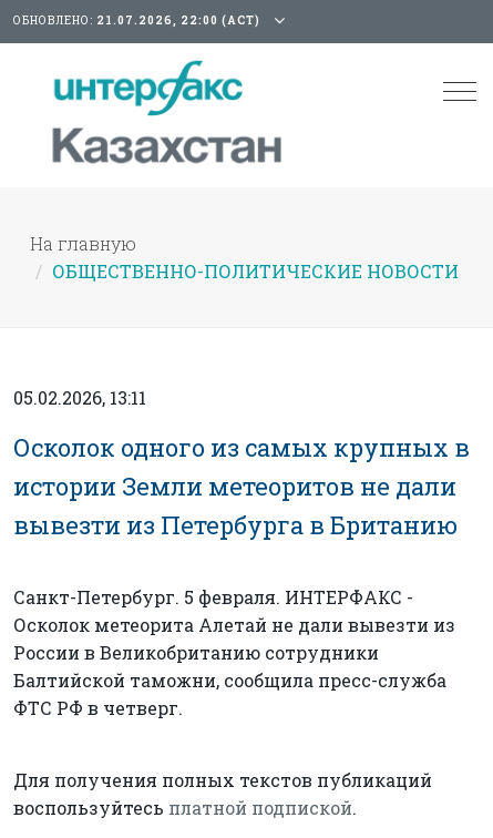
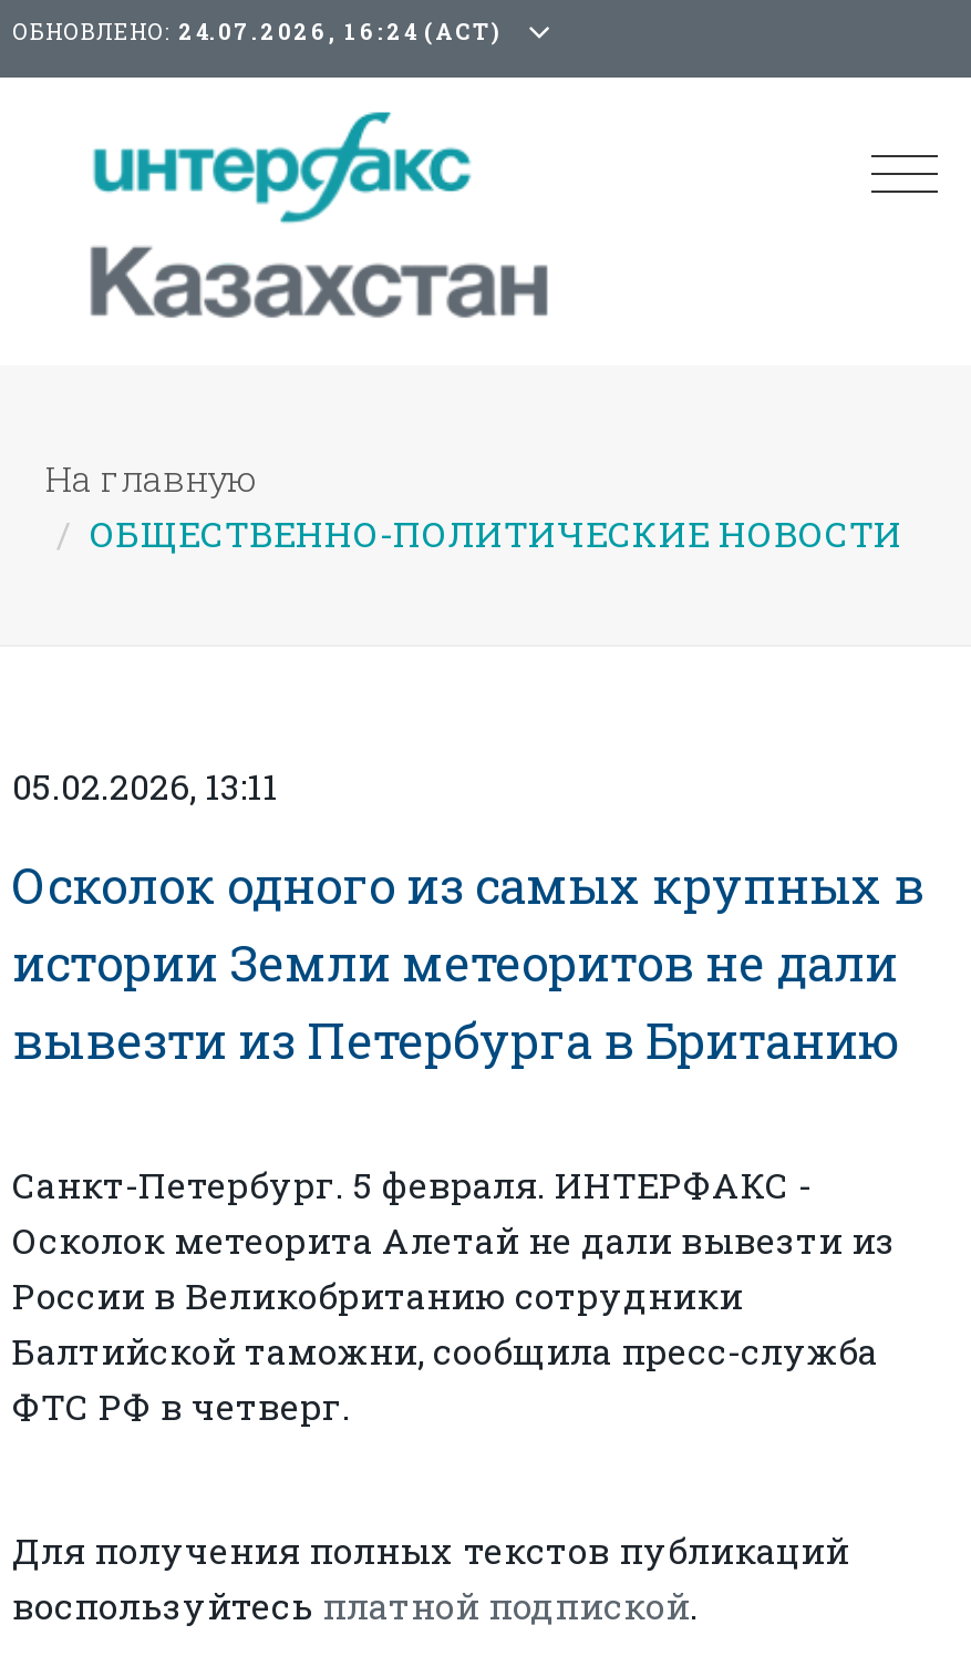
[13,13,260,28] ОБНОВЛЕНО: 21.07.2026, 22:00 (АСТ) -> [12,18,502,47] ОБНОВЛЕНО: 24.07.2026, 16:24 (АСТ)

